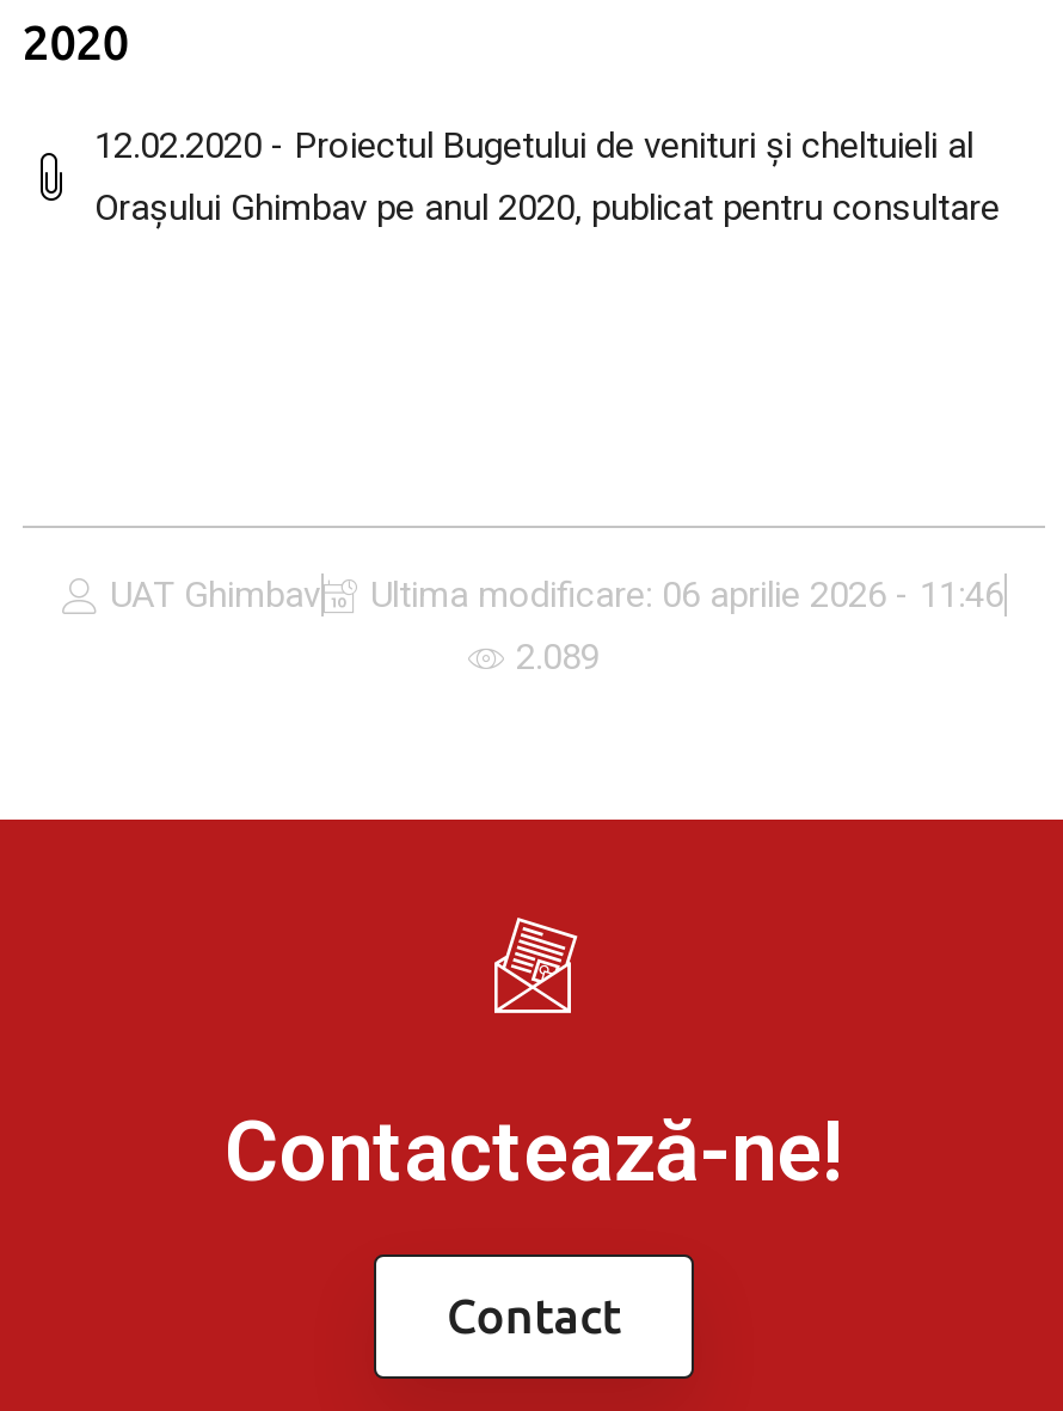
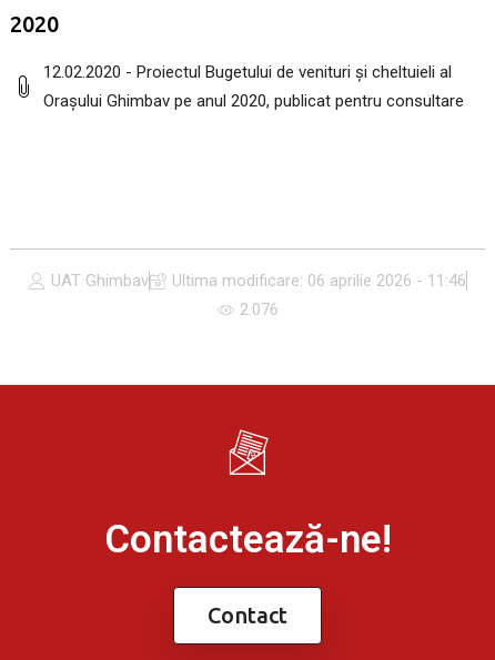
[516,636,600,679] 2.089 -> [239,299,278,319] 2.076

